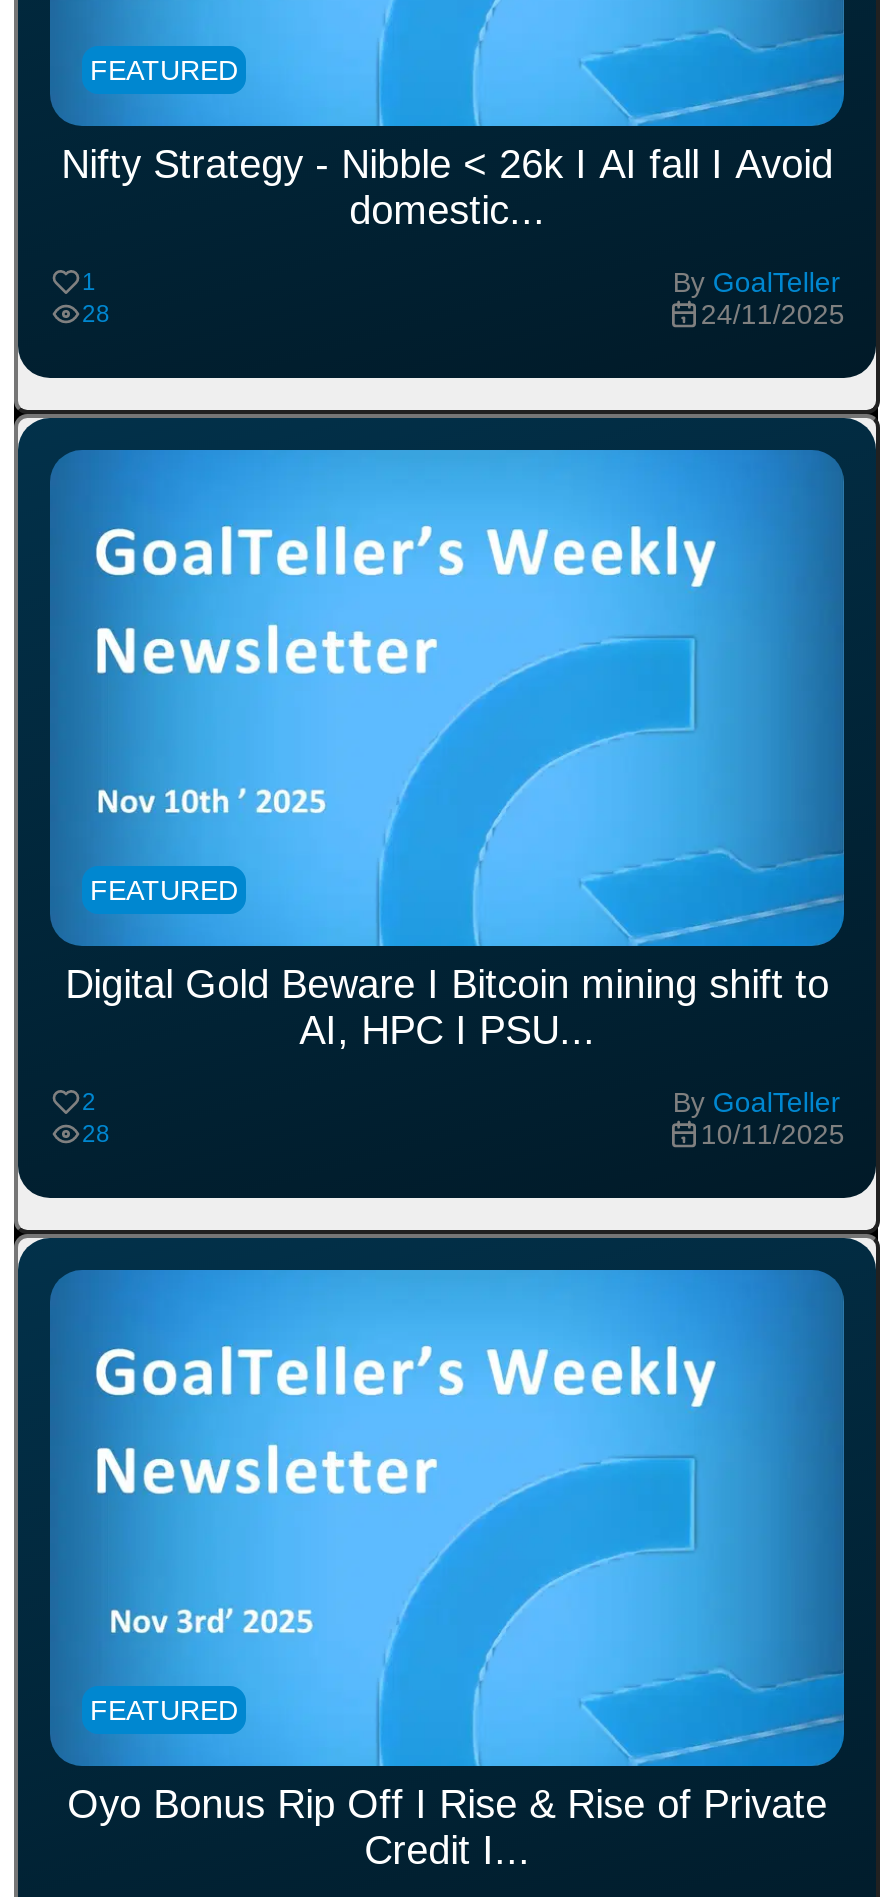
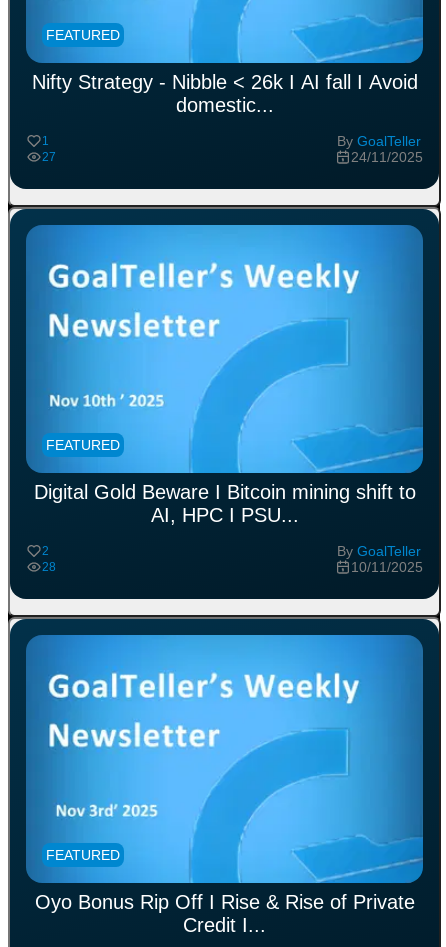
[82,300,110,328] 28 -> [42,150,56,164] 27

